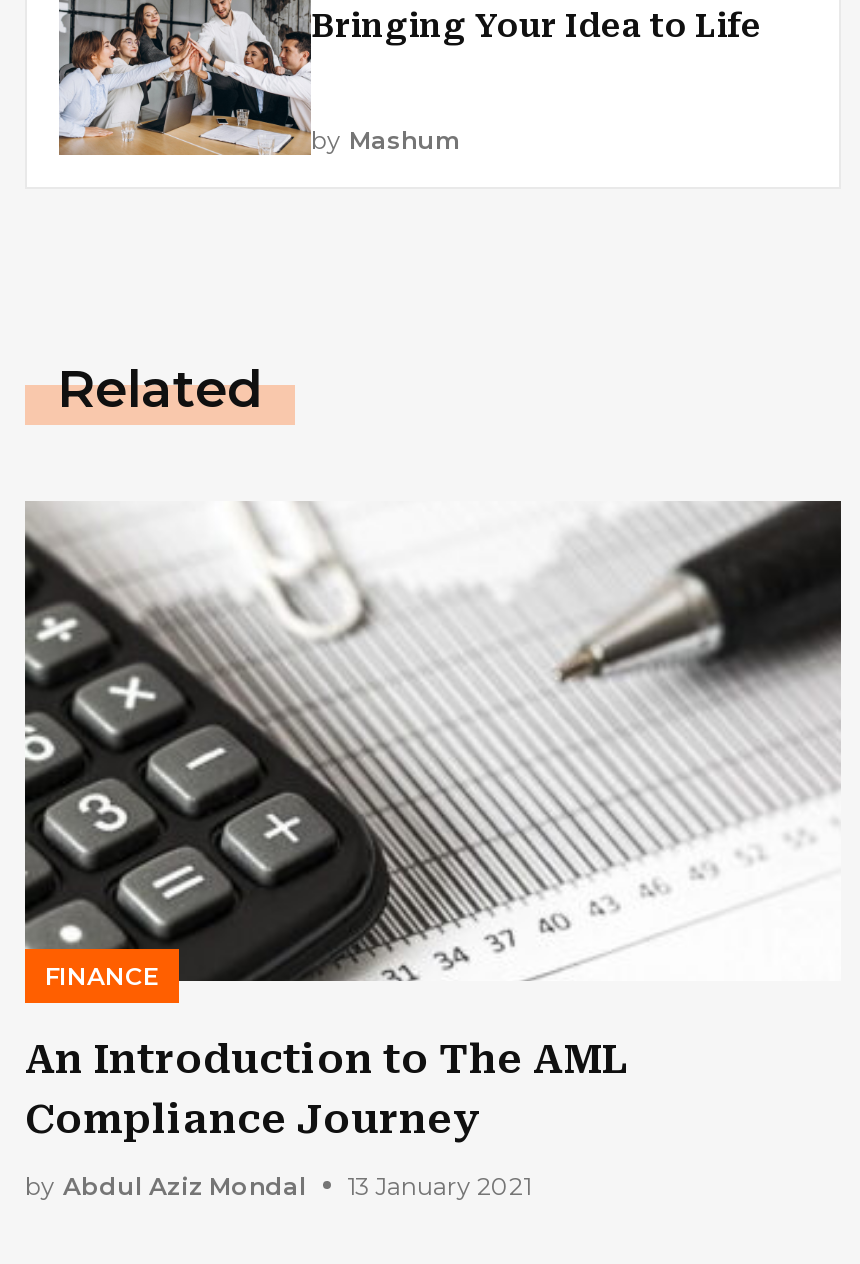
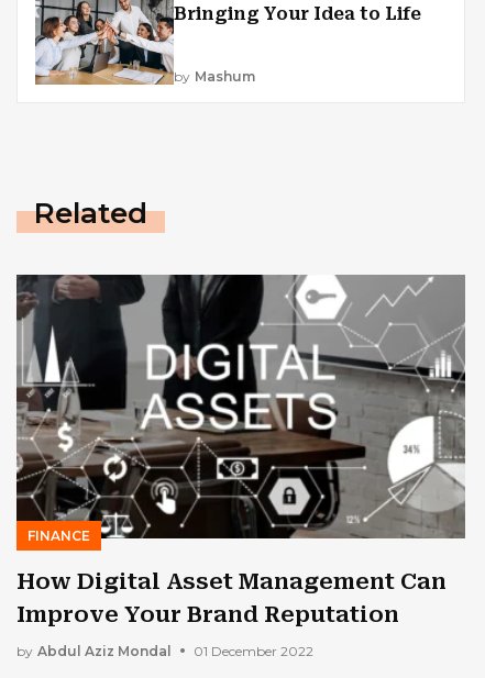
[25,500,841,1143] [image] | An Introduction to The AML | Compliance Journey -> [16,274,466,628] [image] | How Digital Asset Management Can | Improve Your Brand Reputation
[25,1170,531,1200] by Abdul Aziz Mondal 13 January 2021 -> [16,643,313,659] by Abdul Aziz Mondal 01 December 2022

